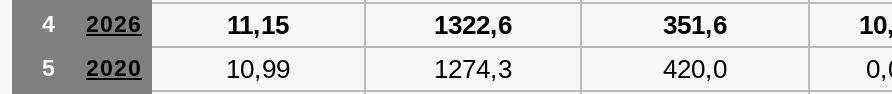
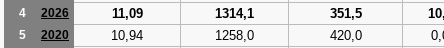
[227,9,289,39] 11,15 -> [111,6,142,21] 11,09
[434,9,512,39] 1322,6 -> [215,6,254,21] 1314,1
[663,9,727,39] 351,6 -> [329,6,361,21] 351,5
[226,53,290,83] 10,99 -> [111,28,143,43] 10,94
[434,53,512,83] 1274,3 -> [215,28,254,43] 1258,0

